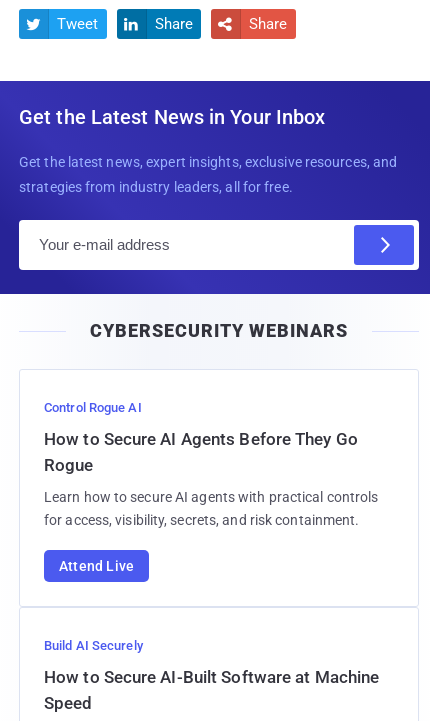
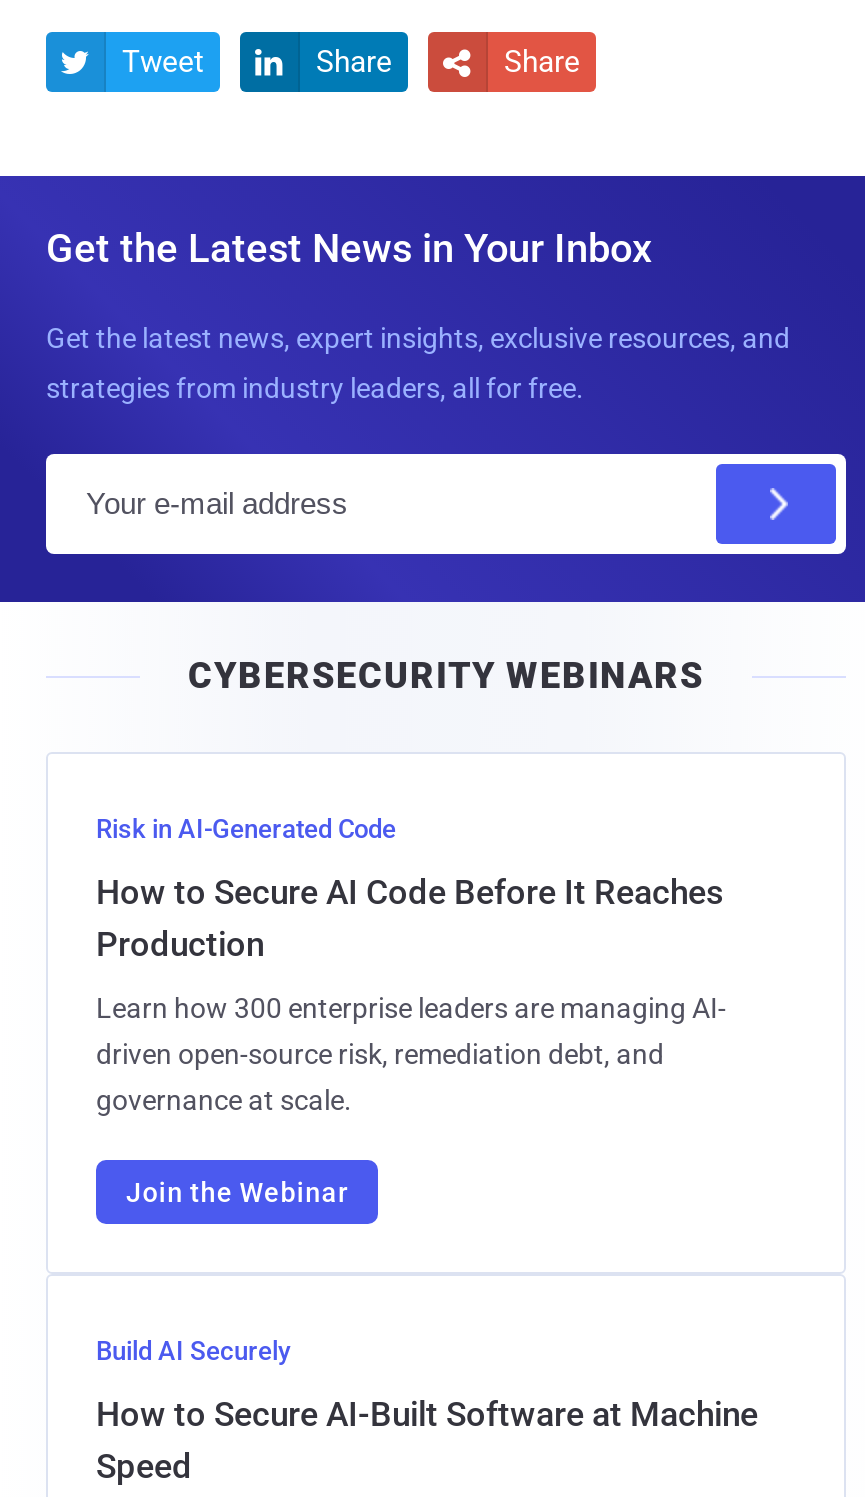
[44,400,142,415] Control Rogue AI -> [96,814,396,844] Risk in AI-Generated Code
[44,429,358,475] How to Secure AI Agents Before They Go | Rogue -> [96,872,724,964] How to Secure AI Code Before It Reaches | Production
[44,489,378,528] Learn how to secure AI agents with practical controls | for access, visibility, secrets, and risk containment. -> [96,992,726,1116] Learn how 300 enterprise leaders are managing AI- | driven open-source risk, remediation debt, and | governance at scale.
[59,558,134,574] Attend Live -> [126,1176,348,1208] Join the Webinar

